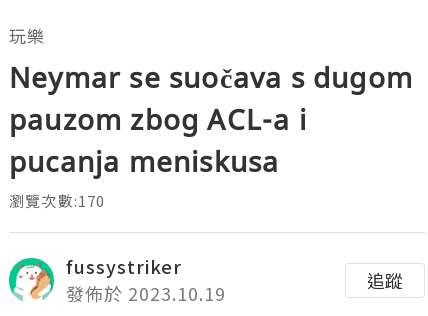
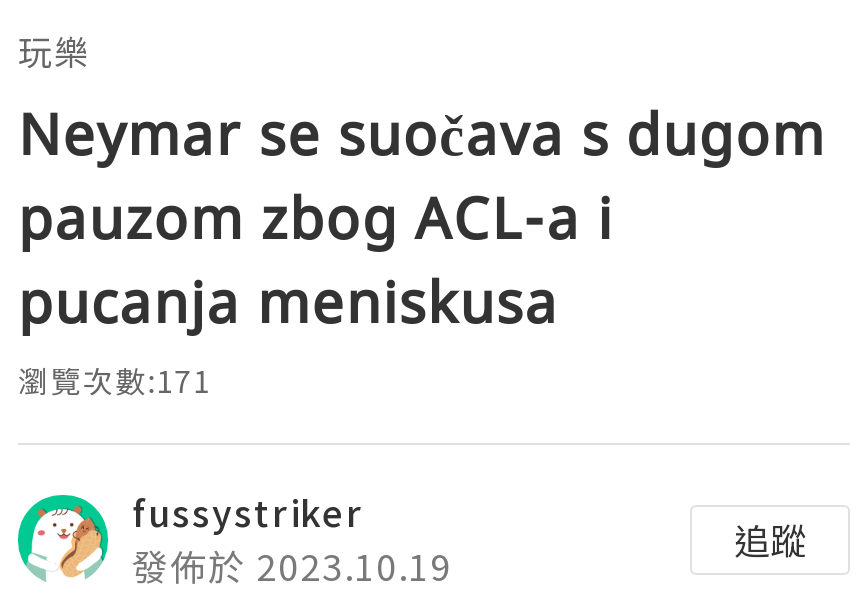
[9,190,106,211] 瀏覽次數:170 -> [18,359,211,401] 瀏覽次數:171

